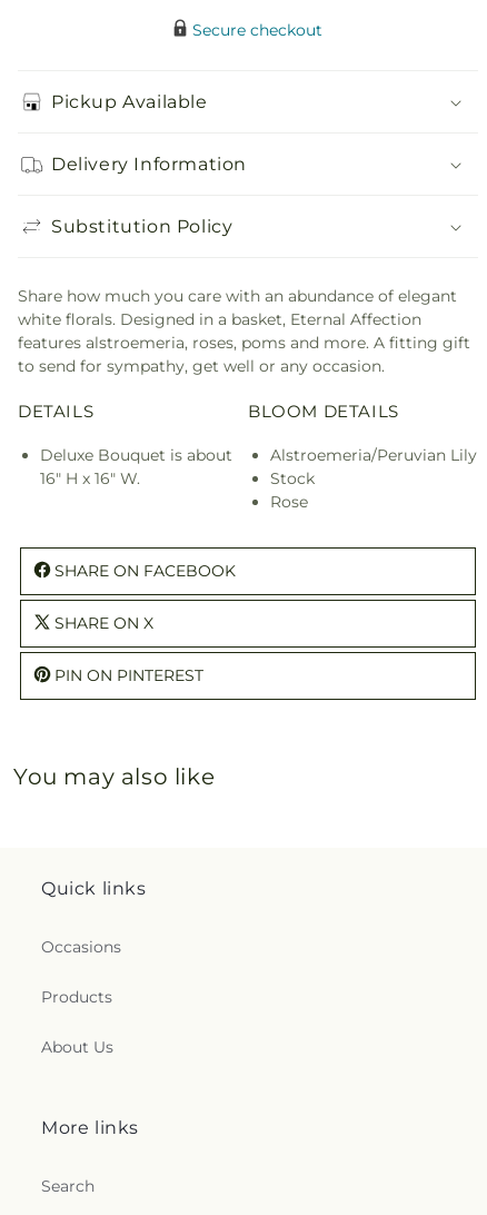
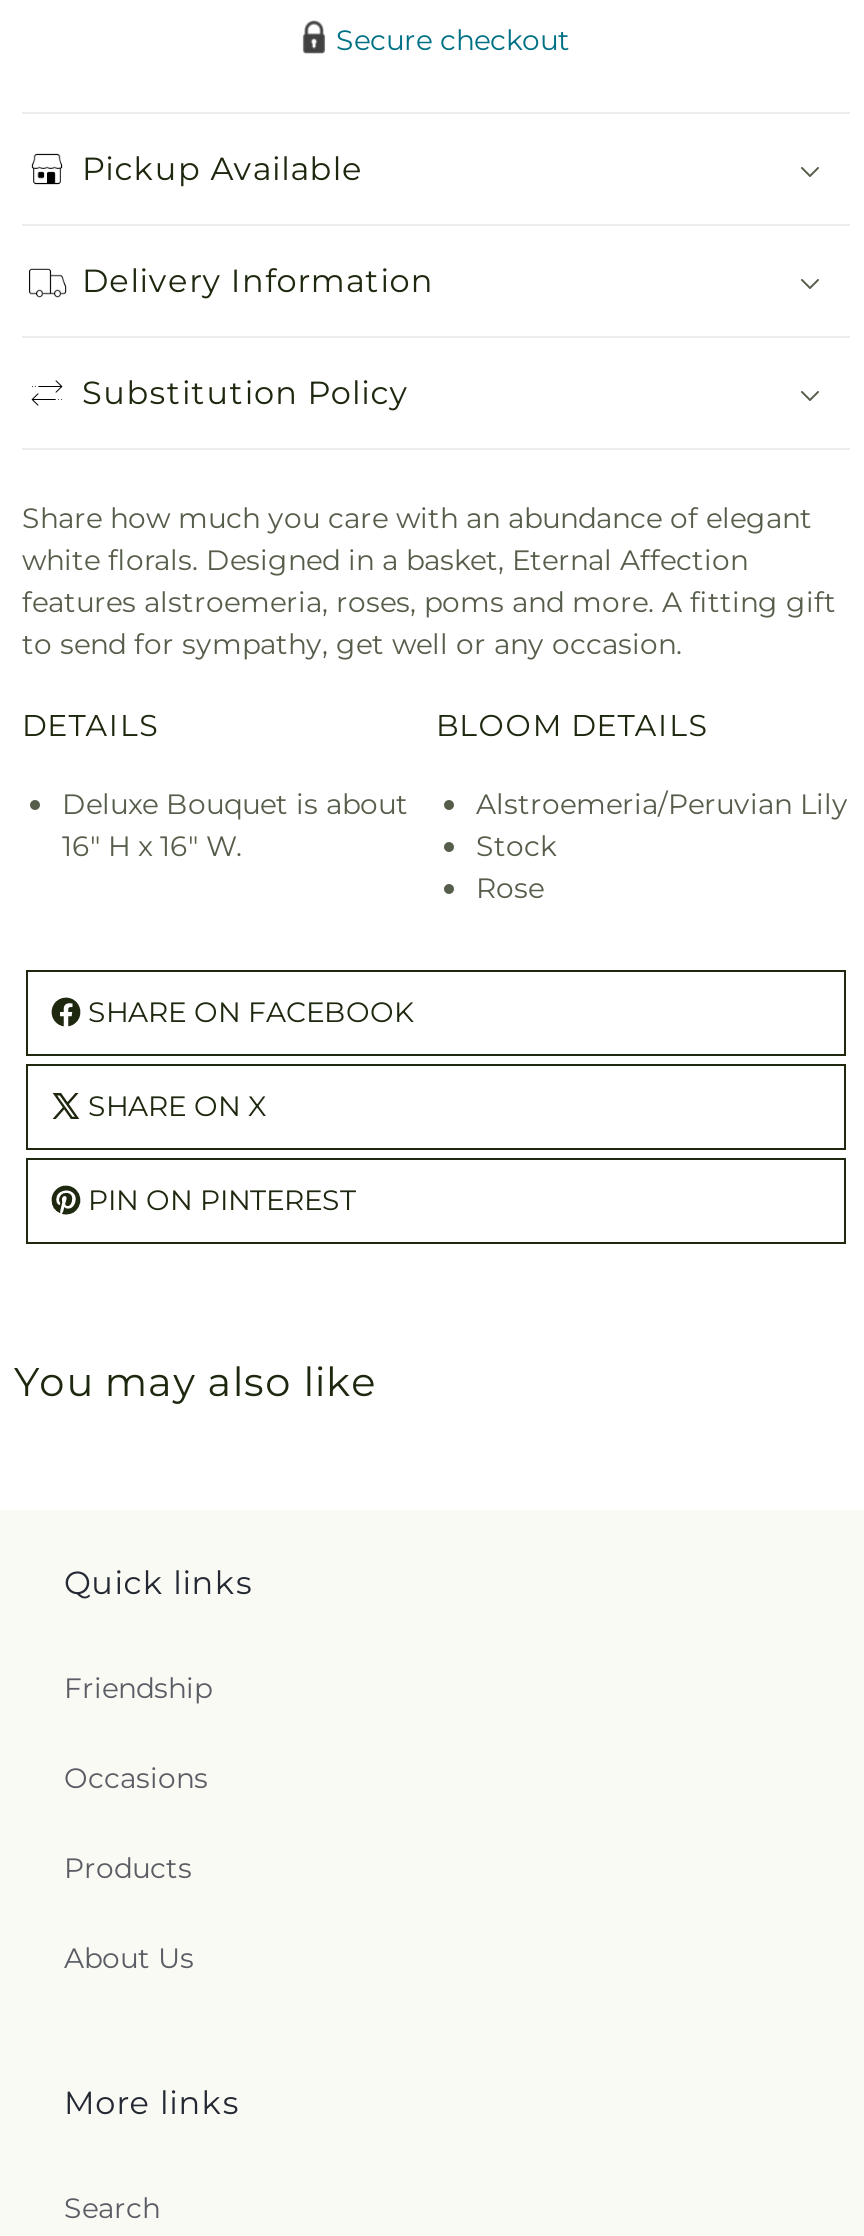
none -> [64,1670,212,1706] Friendship

